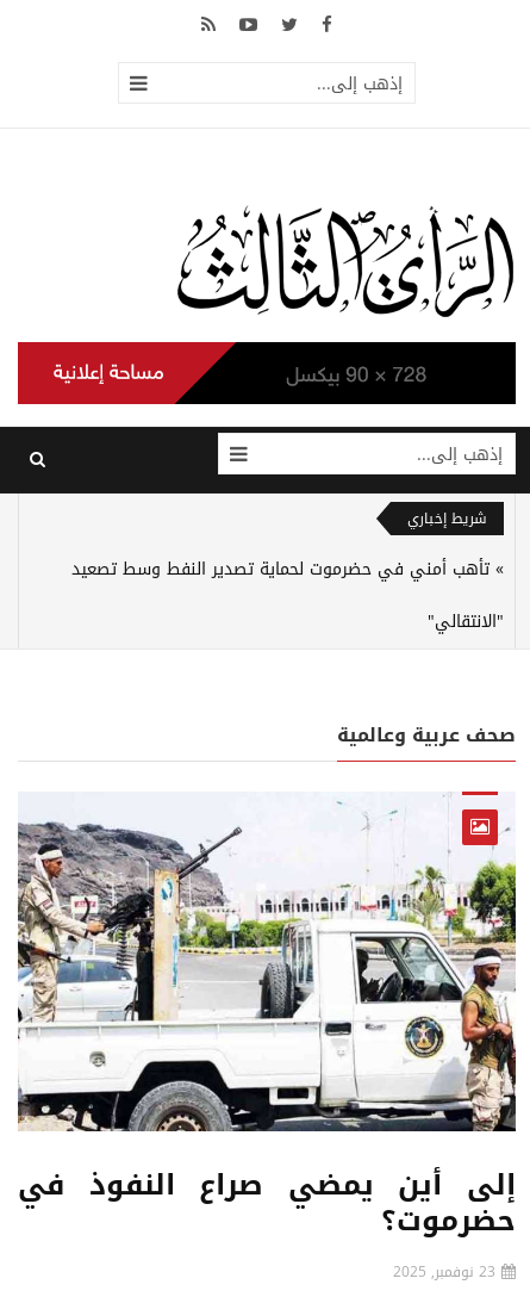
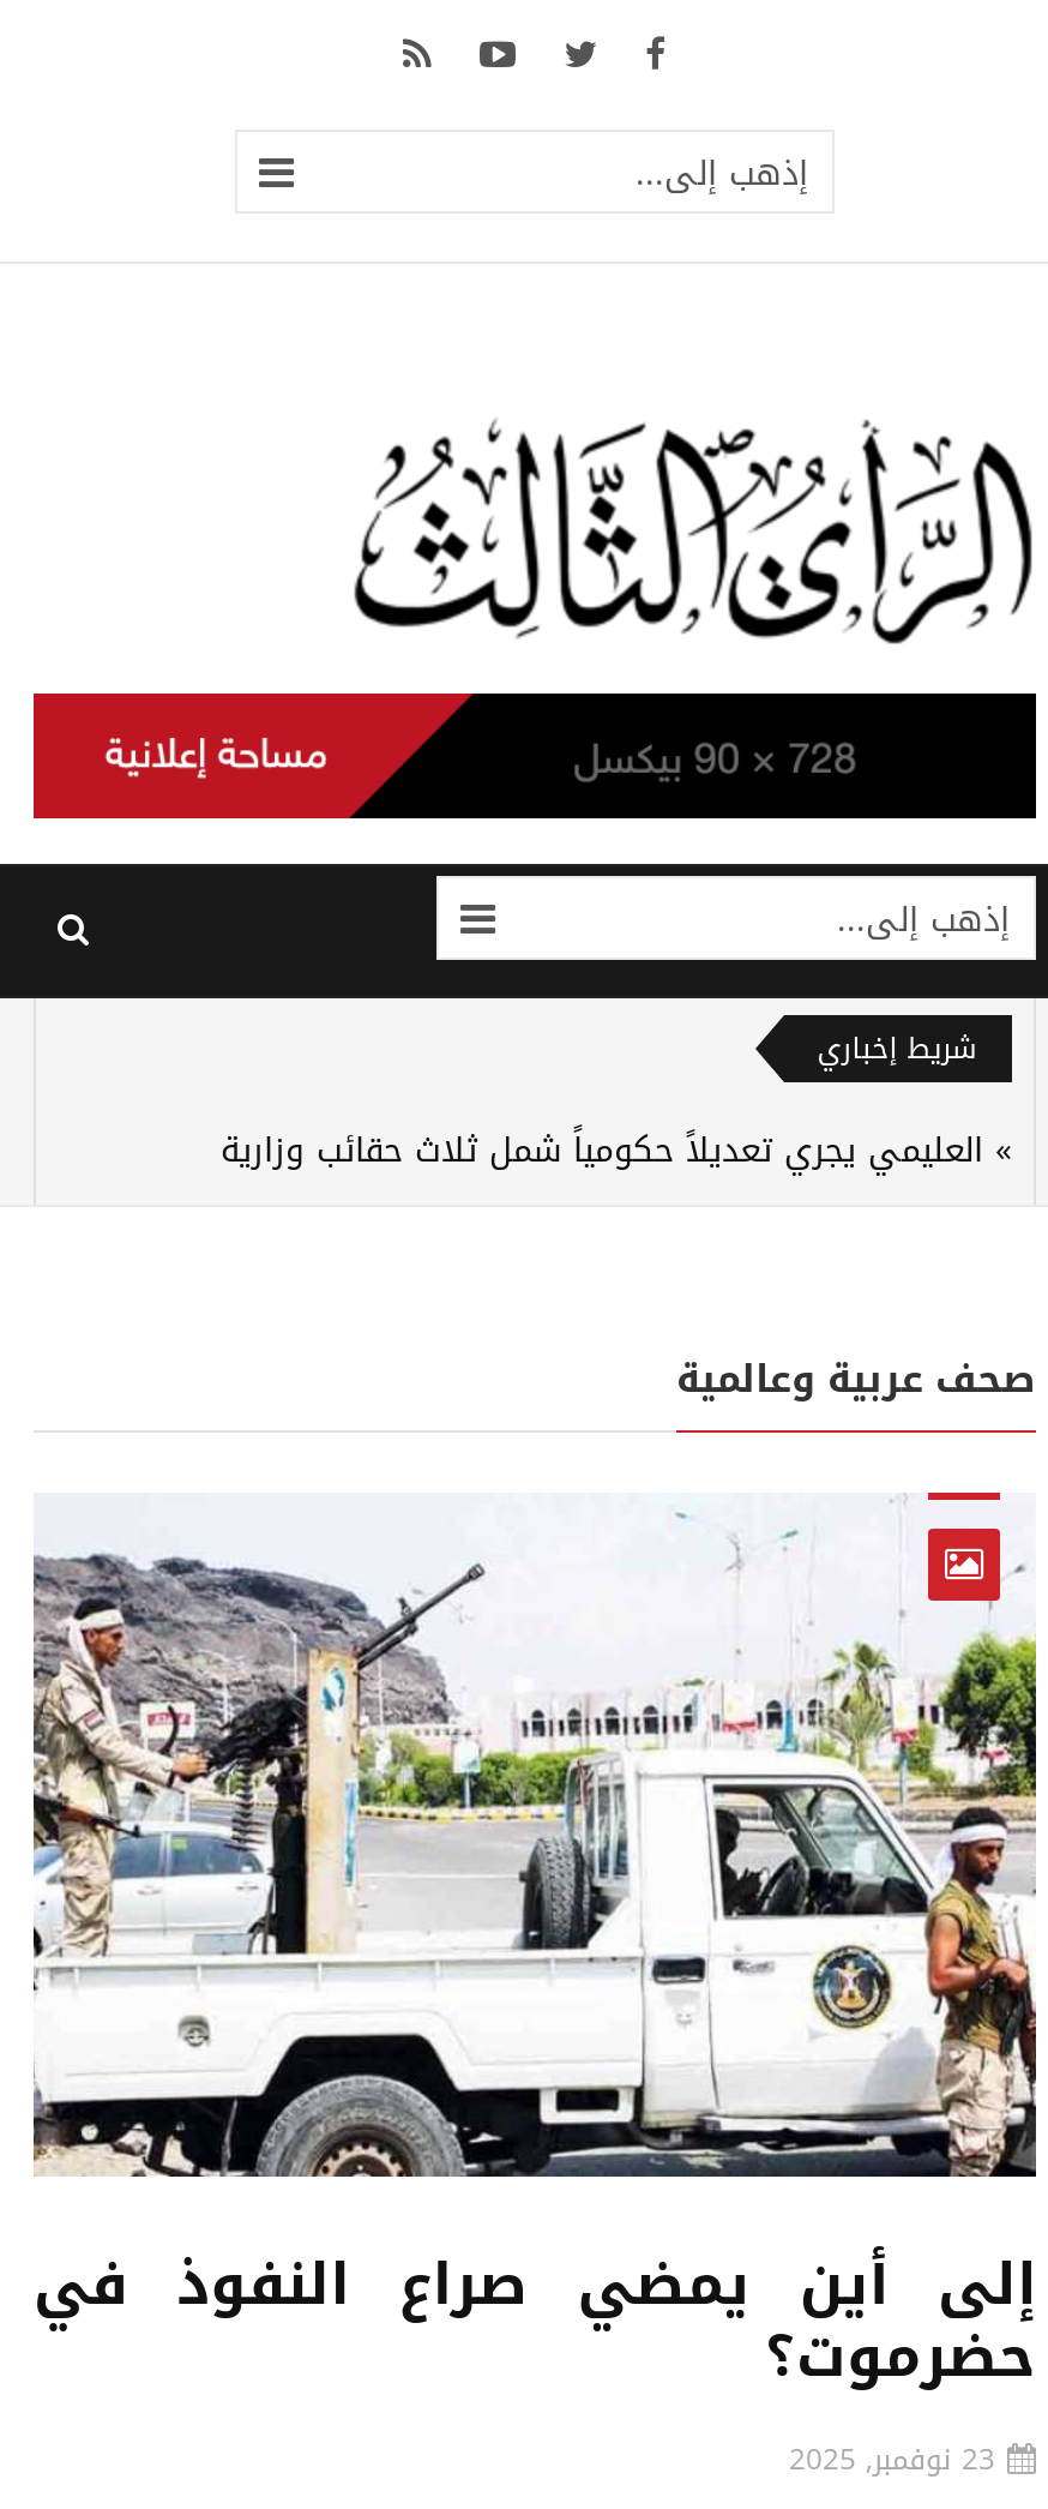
[71,553,504,638] تأهب أمني في حضرموت لحماية تصدير النفط وسط تصعيد | "الانتقالي" -> [221,1118,983,1183] العليمي يجري تعديلاً حكومياً شمل ثلاث حقائب وزارية

